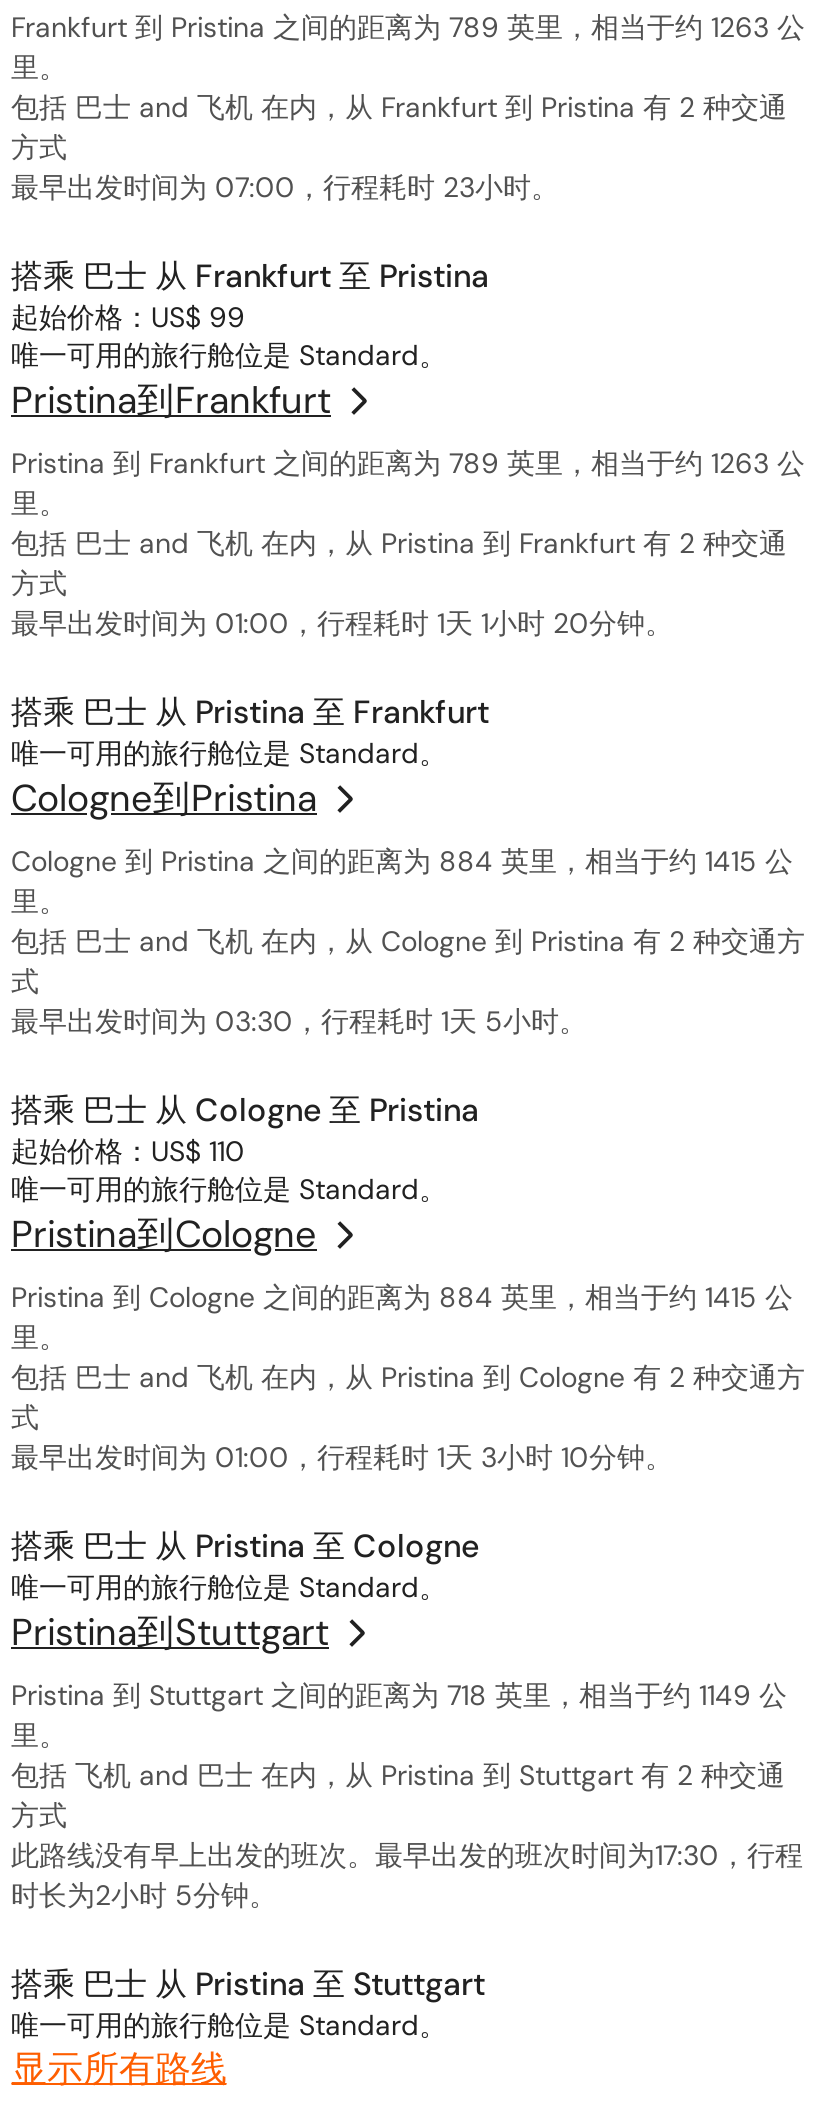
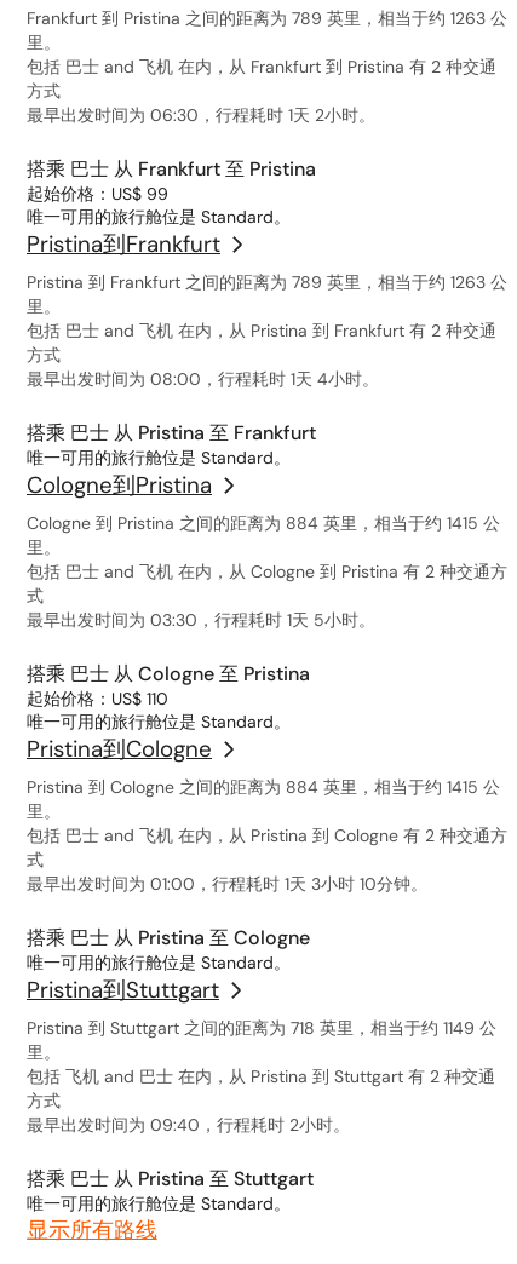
[11,169,559,205] 最早出发时间为 07:00，行程耗时 23小时。 -> [27,104,375,126] 最早出发时间为 06:30，行程耗时 1天 2小时。
[11,605,673,641] 最早出发时间为 01:00，行程耗时 1天 1小时 20分钟。 -> [27,368,379,390] 最早出发时间为 08:00，行程耗时 1天 4小时。
[11,1837,803,1913] 此路线没有早上出发的班次。最早出发的班次时间为17:30，行程 | 时长为2小时 5分钟。 -> [27,1114,350,1136] 最早出发时间为 09:40，行程耗时 2小时。

